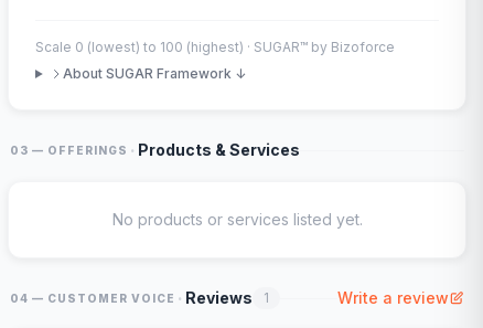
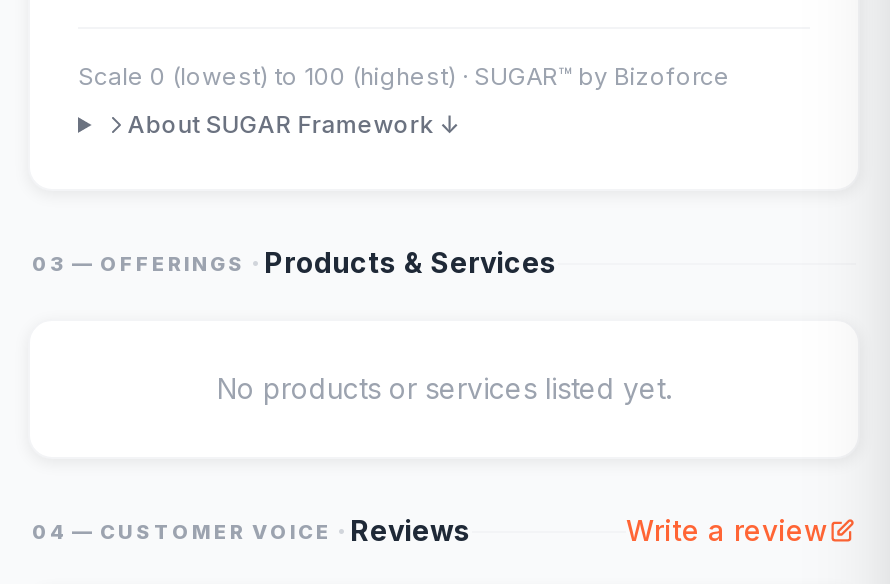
[264,289,269,306] 1 -> none

